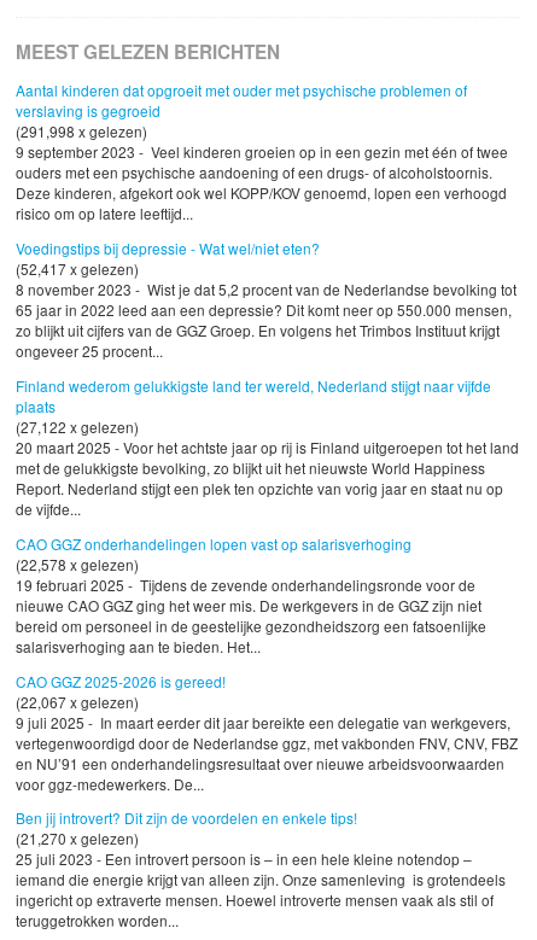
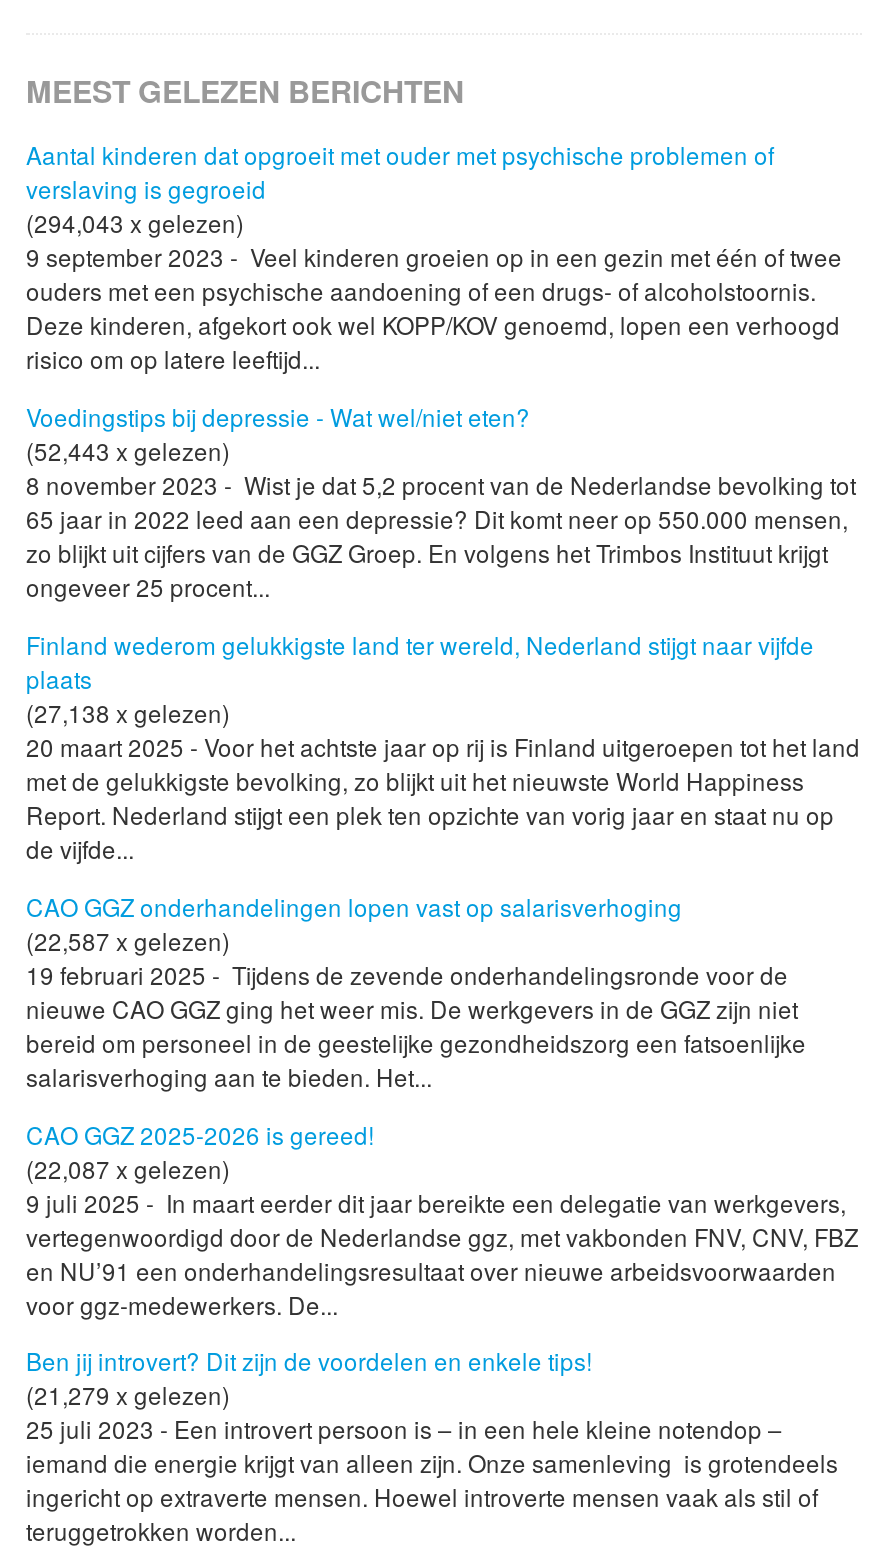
[16,121,147,141] (291,998 x gelezen) -> [26,205,244,239] (294,043 x gelezen)
[16,258,139,279] (52,417 x gelezen) -> [26,433,230,467] (52,443 x gelezen)
[16,416,139,437] (27,122 x gelezen) -> [26,695,230,729] (27,138 x gelezen)
[16,554,139,574] (22,578 x gelezen) -> [26,922,230,956] (22,587 x gelezen)
[16,691,139,711] (22,067 x gelezen) -> [26,1150,230,1184] (22,087 x gelezen)
[16,828,139,849] (21,270 x gelezen) -> [26,1378,230,1412] (21,279 x gelezen)

